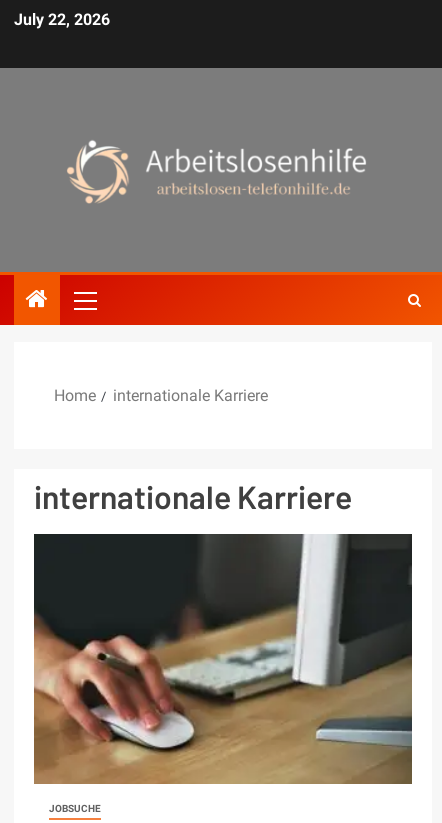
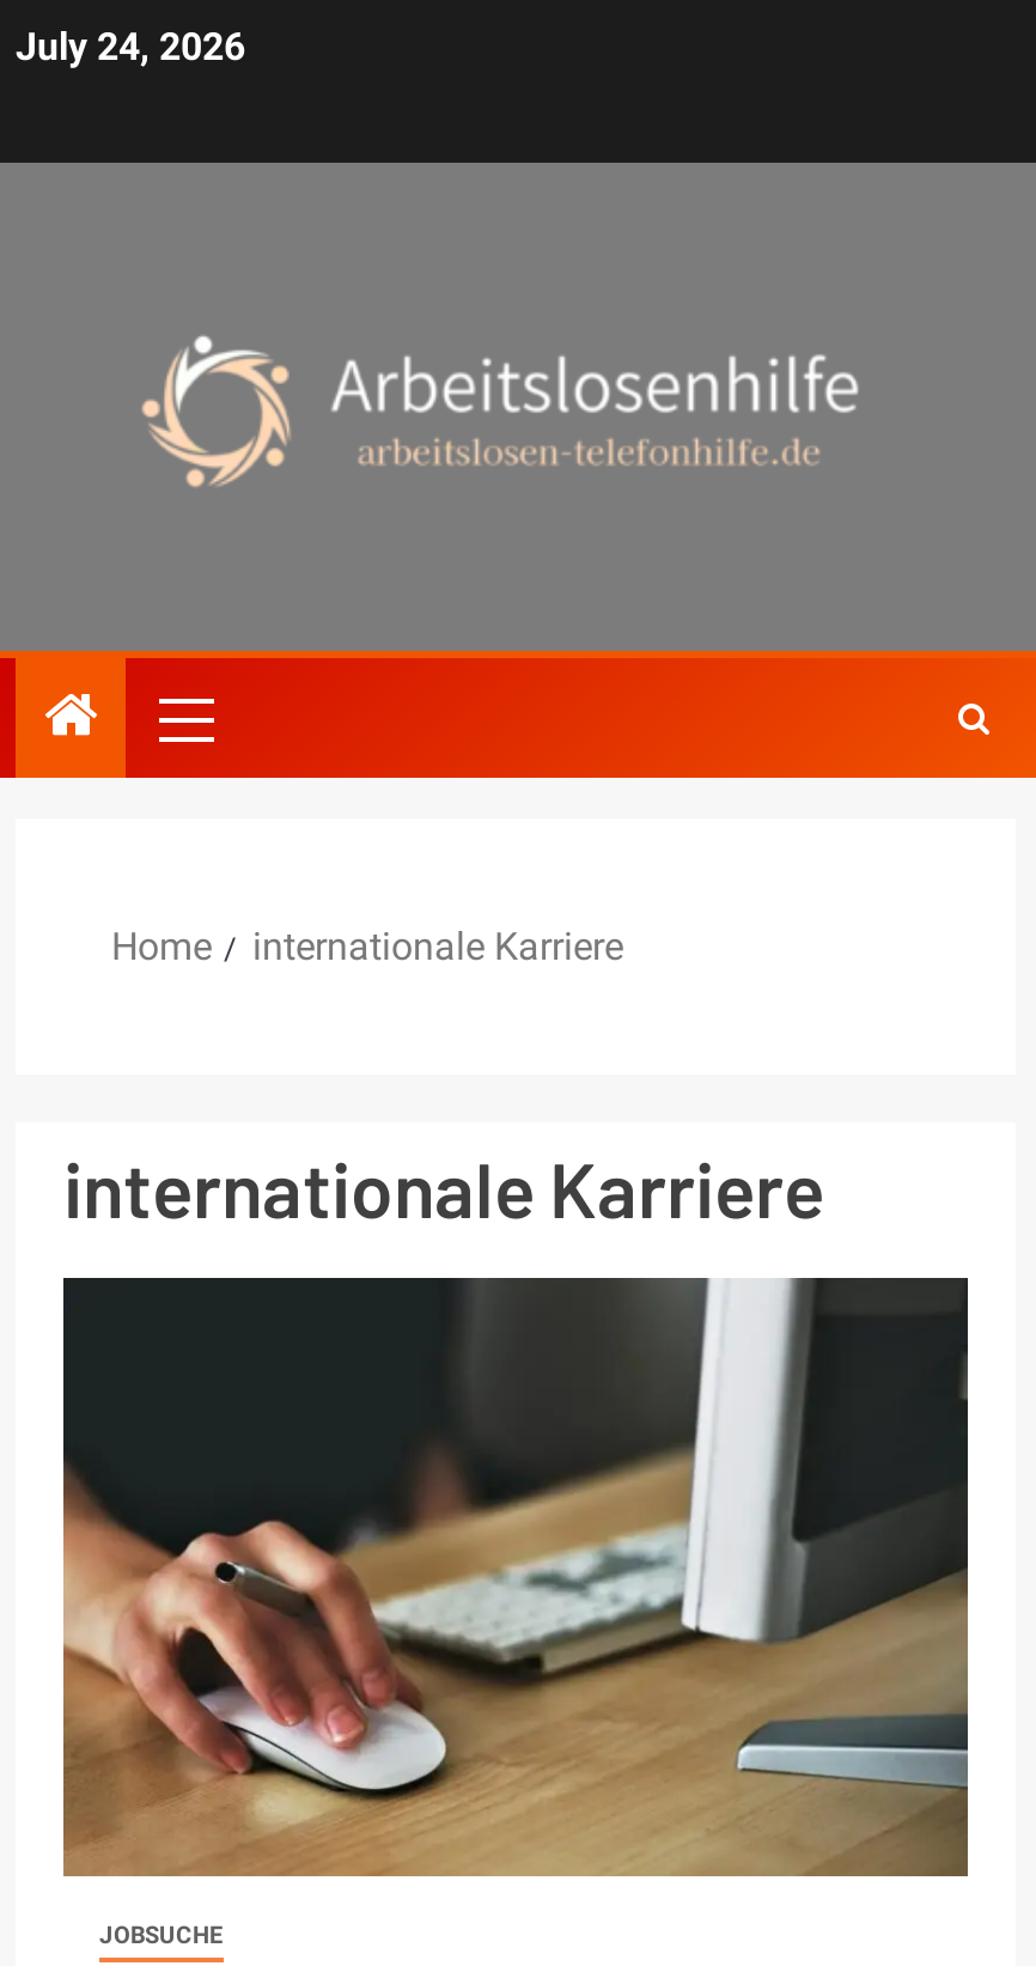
[14,10,110,29] July 22, 2026 -> [16,25,245,70] July 24, 2026

